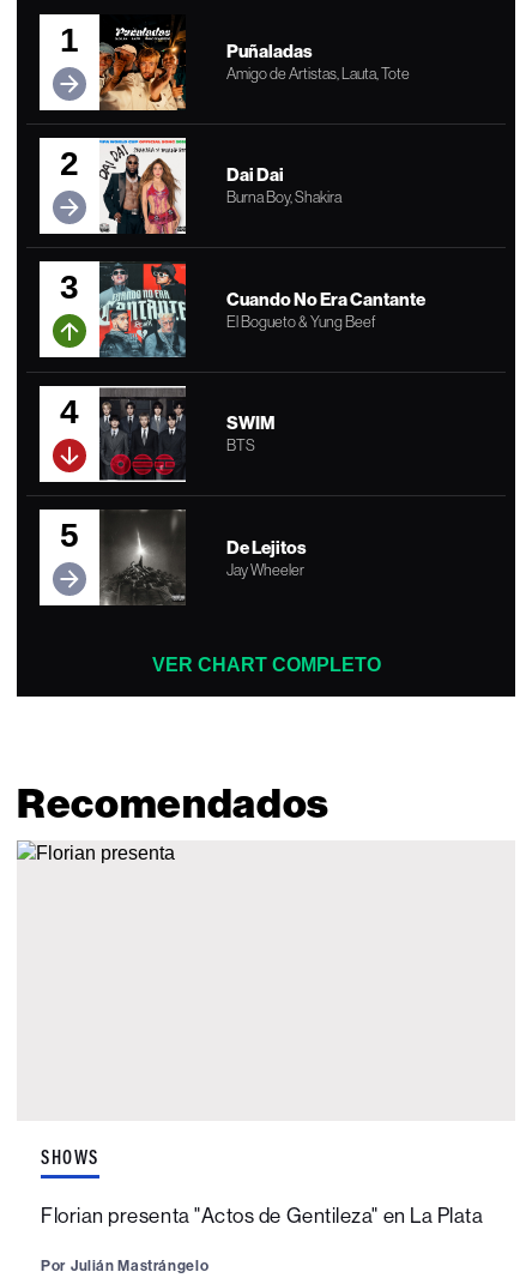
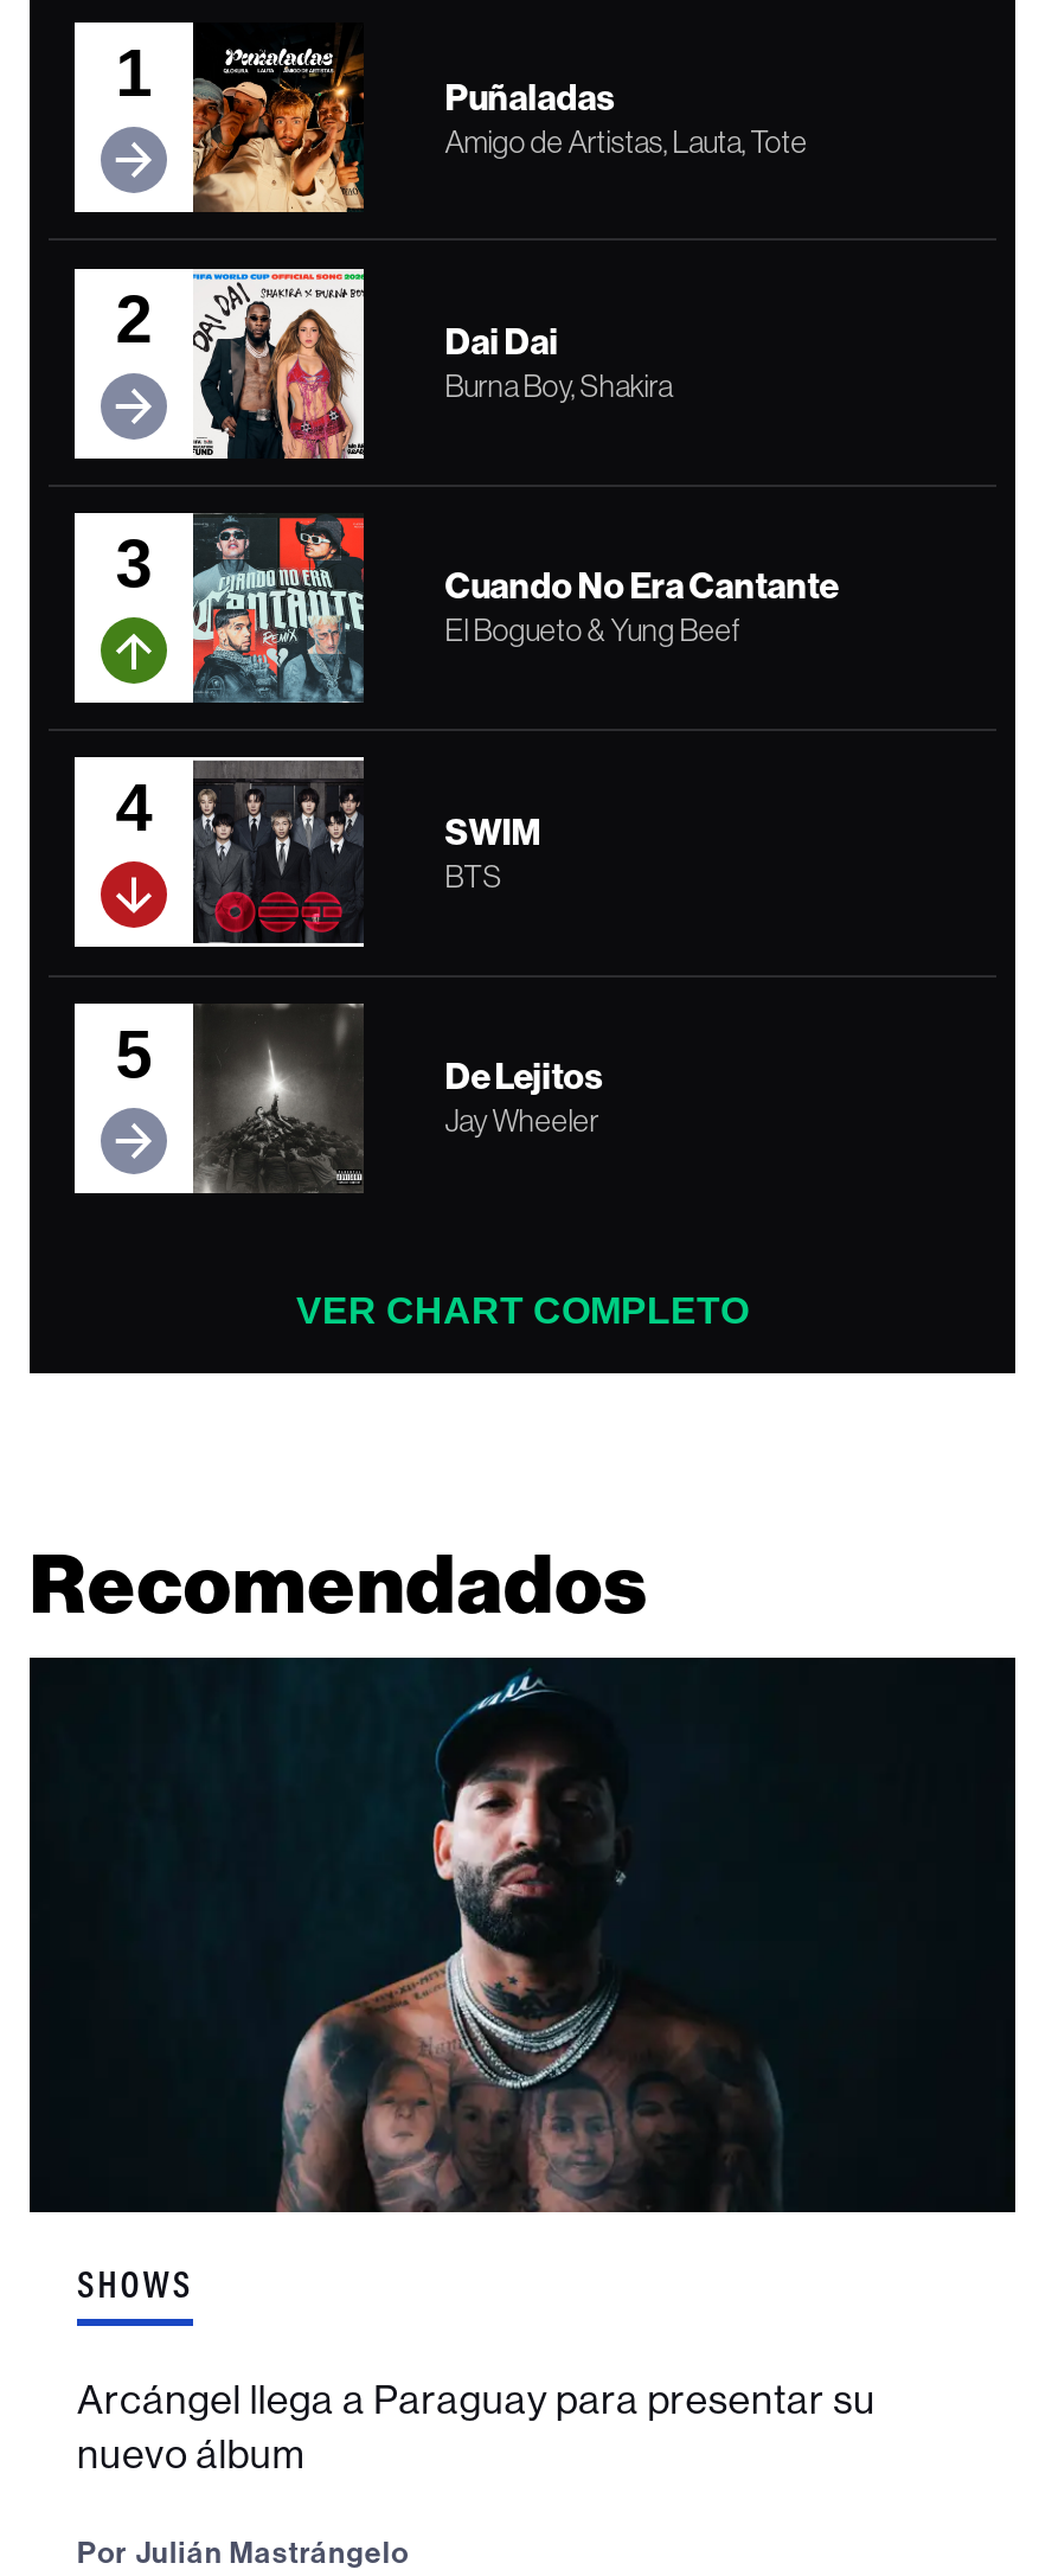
none -> [27,1654,1018,2216] [image]
[41,1204,483,1228] Florian presenta "Actos de Gentileza" en La Plata -> [77,2375,876,2477] Arcángel llega a Paraguay para presentar su | nuevo álbum

